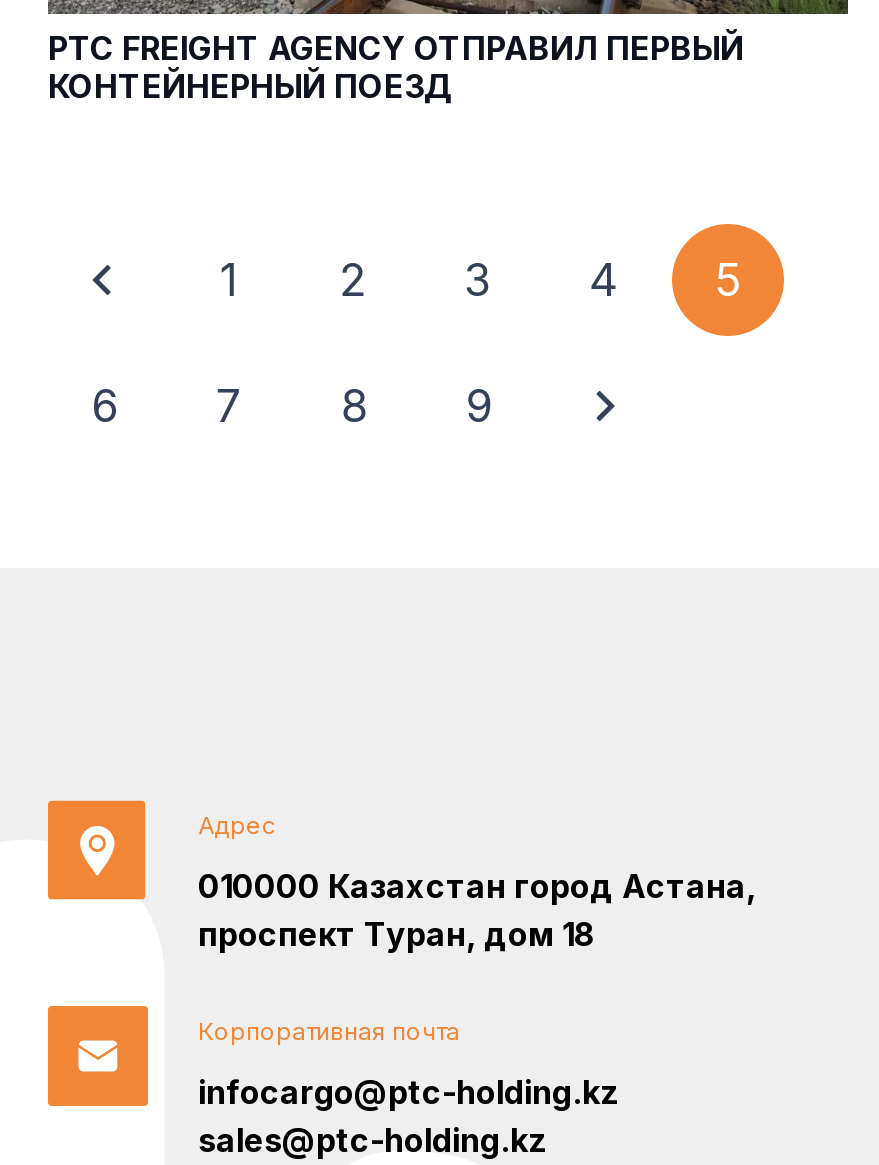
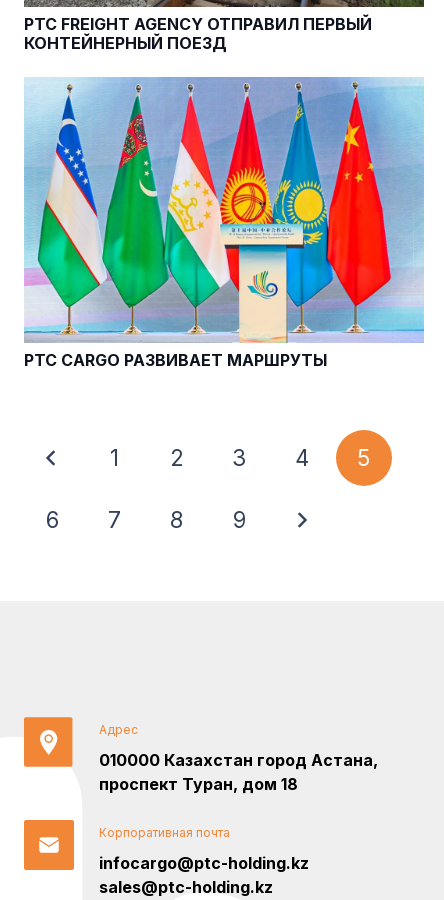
none -> [24,76,425,370] [image] | PTC CARGO РАЗВИВАЕТ МАРШРУТЫ

